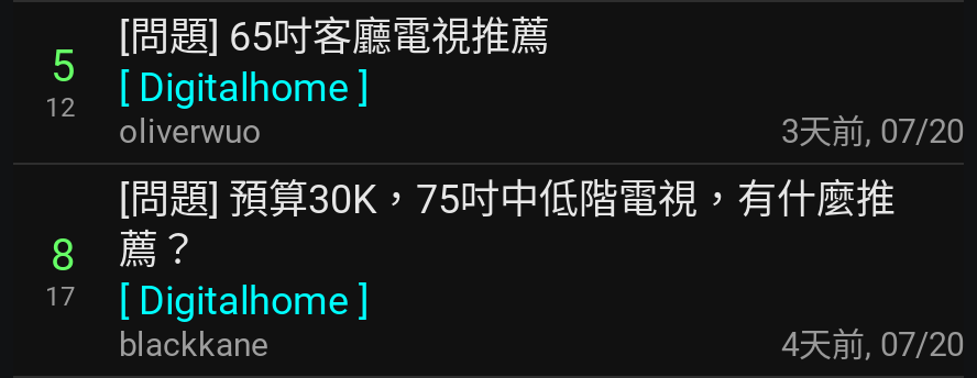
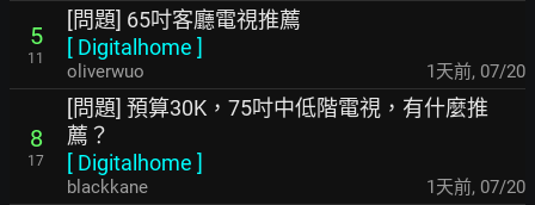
[39,40,370,123] 12 5 [Digitalhome] -> [23,21,203,67] 11 5 [Digitalhome]
[781,112,964,152] 3天前, 07/20 -> [426,61,525,82] 1天前, 07/20
[781,325,964,365] 4天前, 07/20 -> [426,176,525,198] 1天前, 07/20

